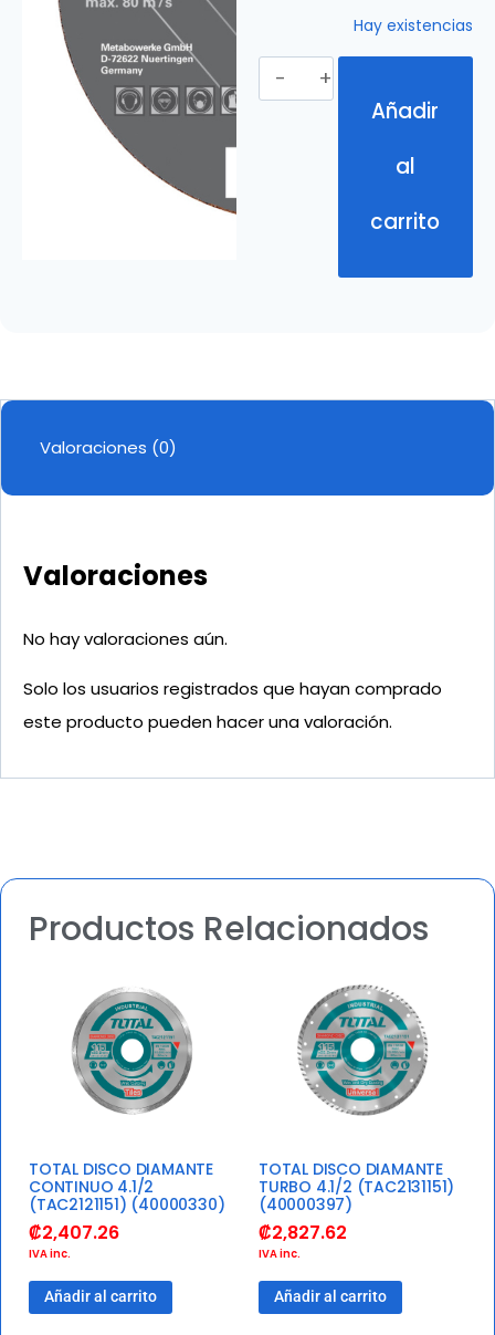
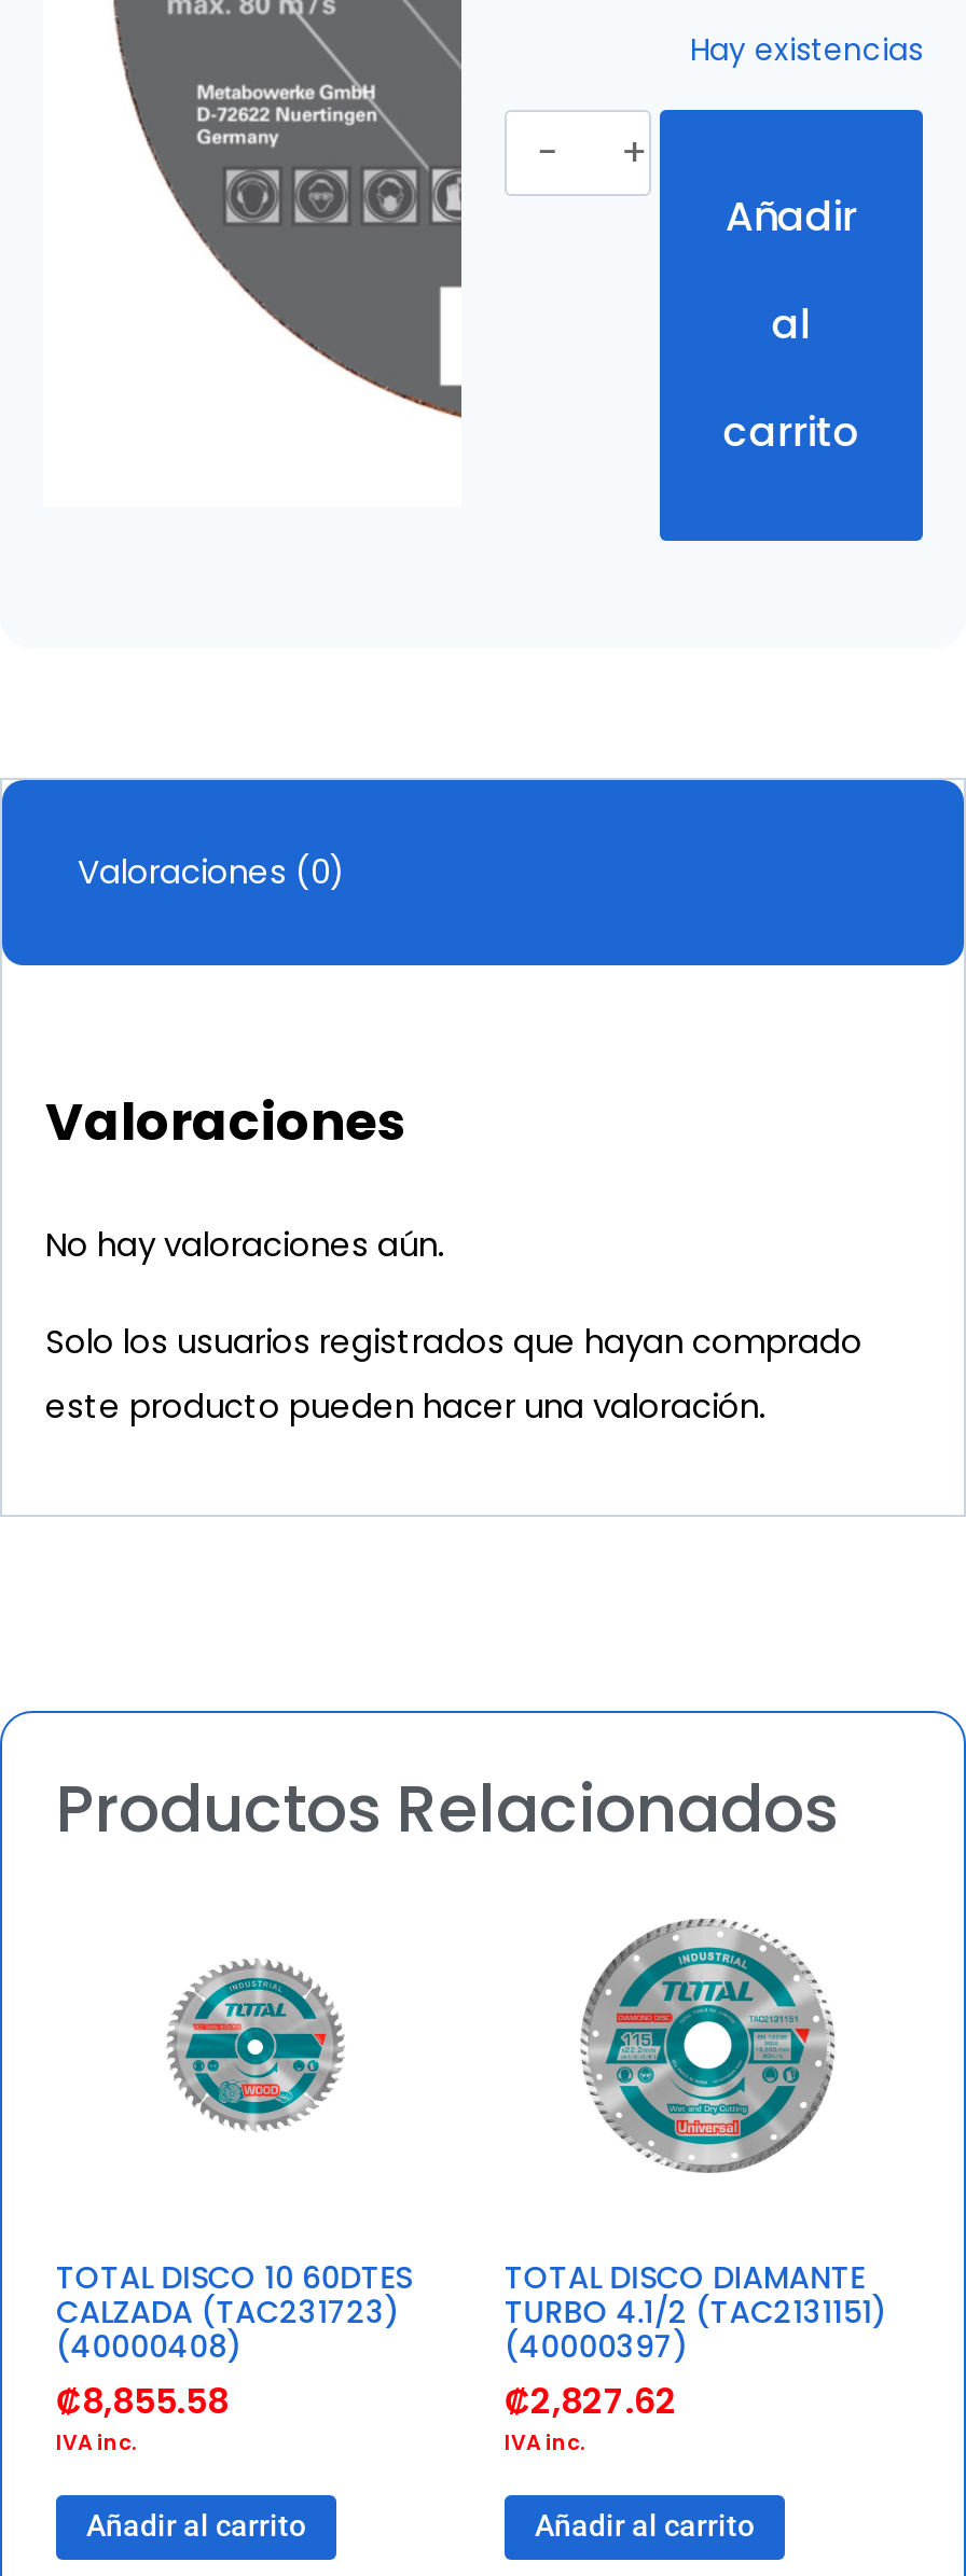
[72,988,193,1114] [image] -> [142,1928,373,2168] [image]
[29,1158,225,1245] TOTAL DISCO DIAMANTE | CONTINUO 4.1/2 | (TAC2121151) (40000330) | ₡2,407.26 -> [56,2255,411,2425] TOTAL DISCO 10 60DTES | CALZADA (TAC231723) | (40000408) | ₡8,855.58

